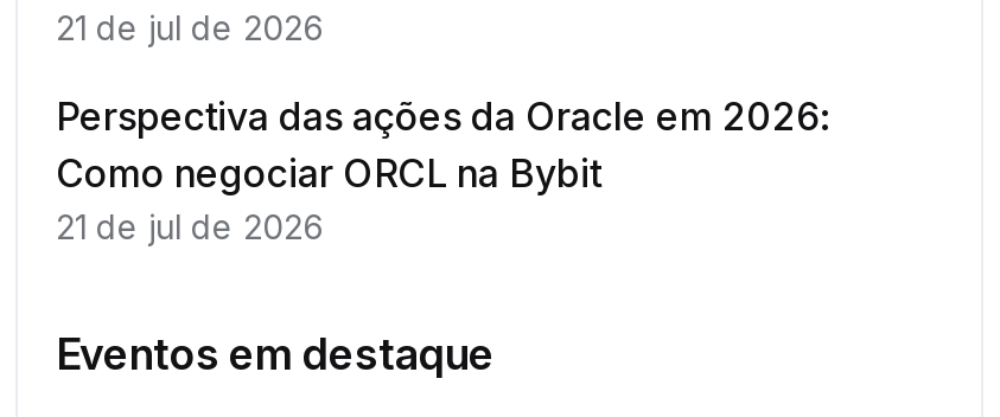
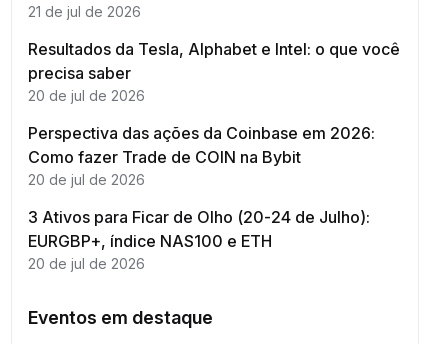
[56,92,829,246] Perspectiva das ações da Oracle em 2026: | Como negociar ORCL na Bybit | 21 de jul de 2026 -> [28,39,400,272] Resultados da Tesla, Alphabet e Intel: o que você | precisa saber | 20 de jul de 2026 | Perspectiva das ações da Coinbase em 2026: | Como fazer Trade de COIN na Bybit | 20 de jul de 2026 | 3 Ativos para Ficar de Olho (20-24 de Julho): | EURGBP+, índice NAS100 e ETH | 20 de jul de 2026

